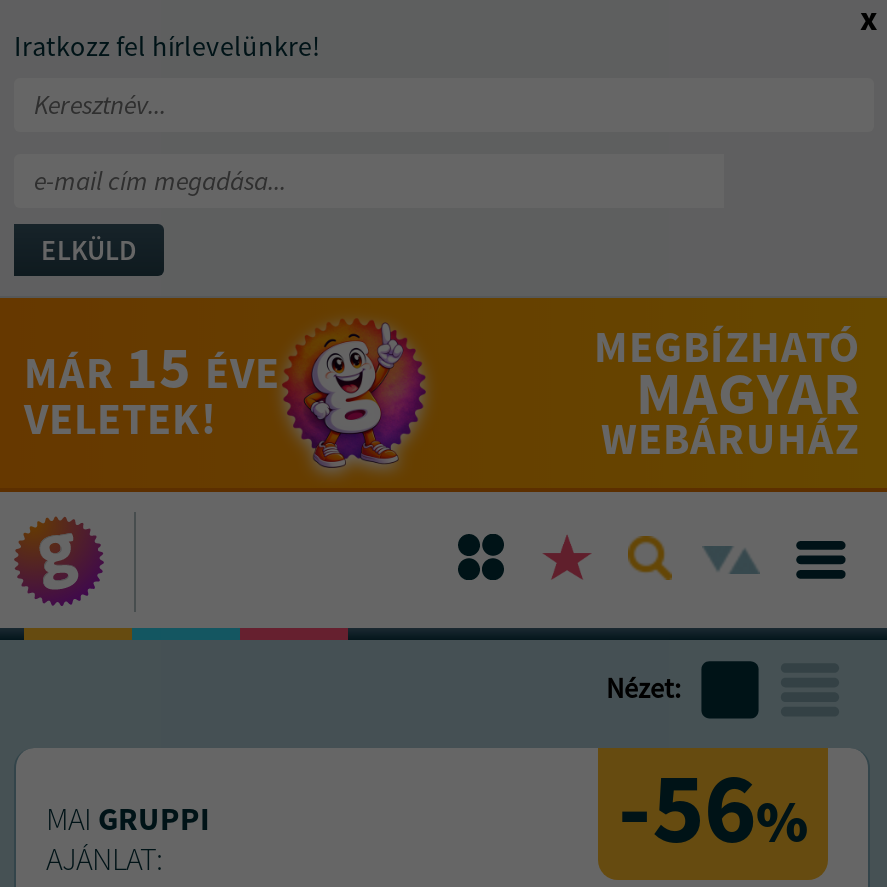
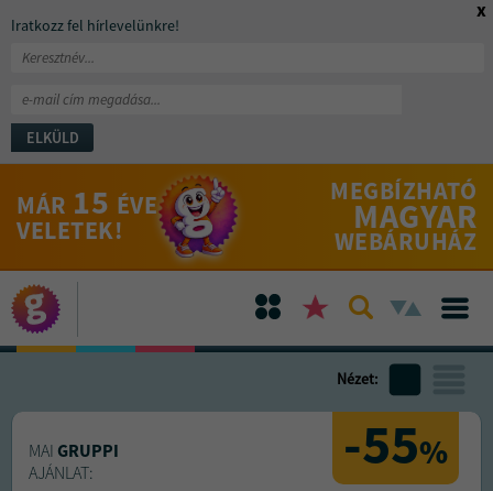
[618,744,808,870] -56% -> [343,410,448,479] -55%

